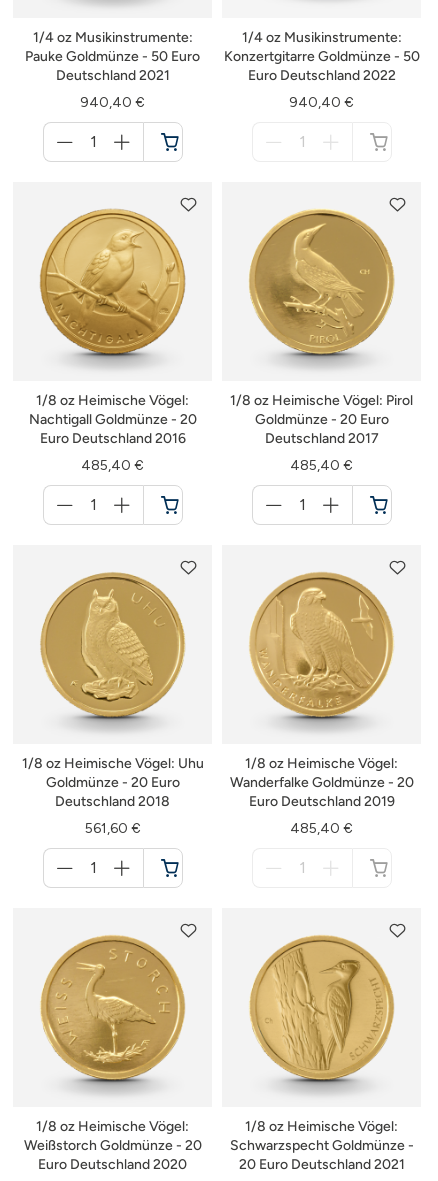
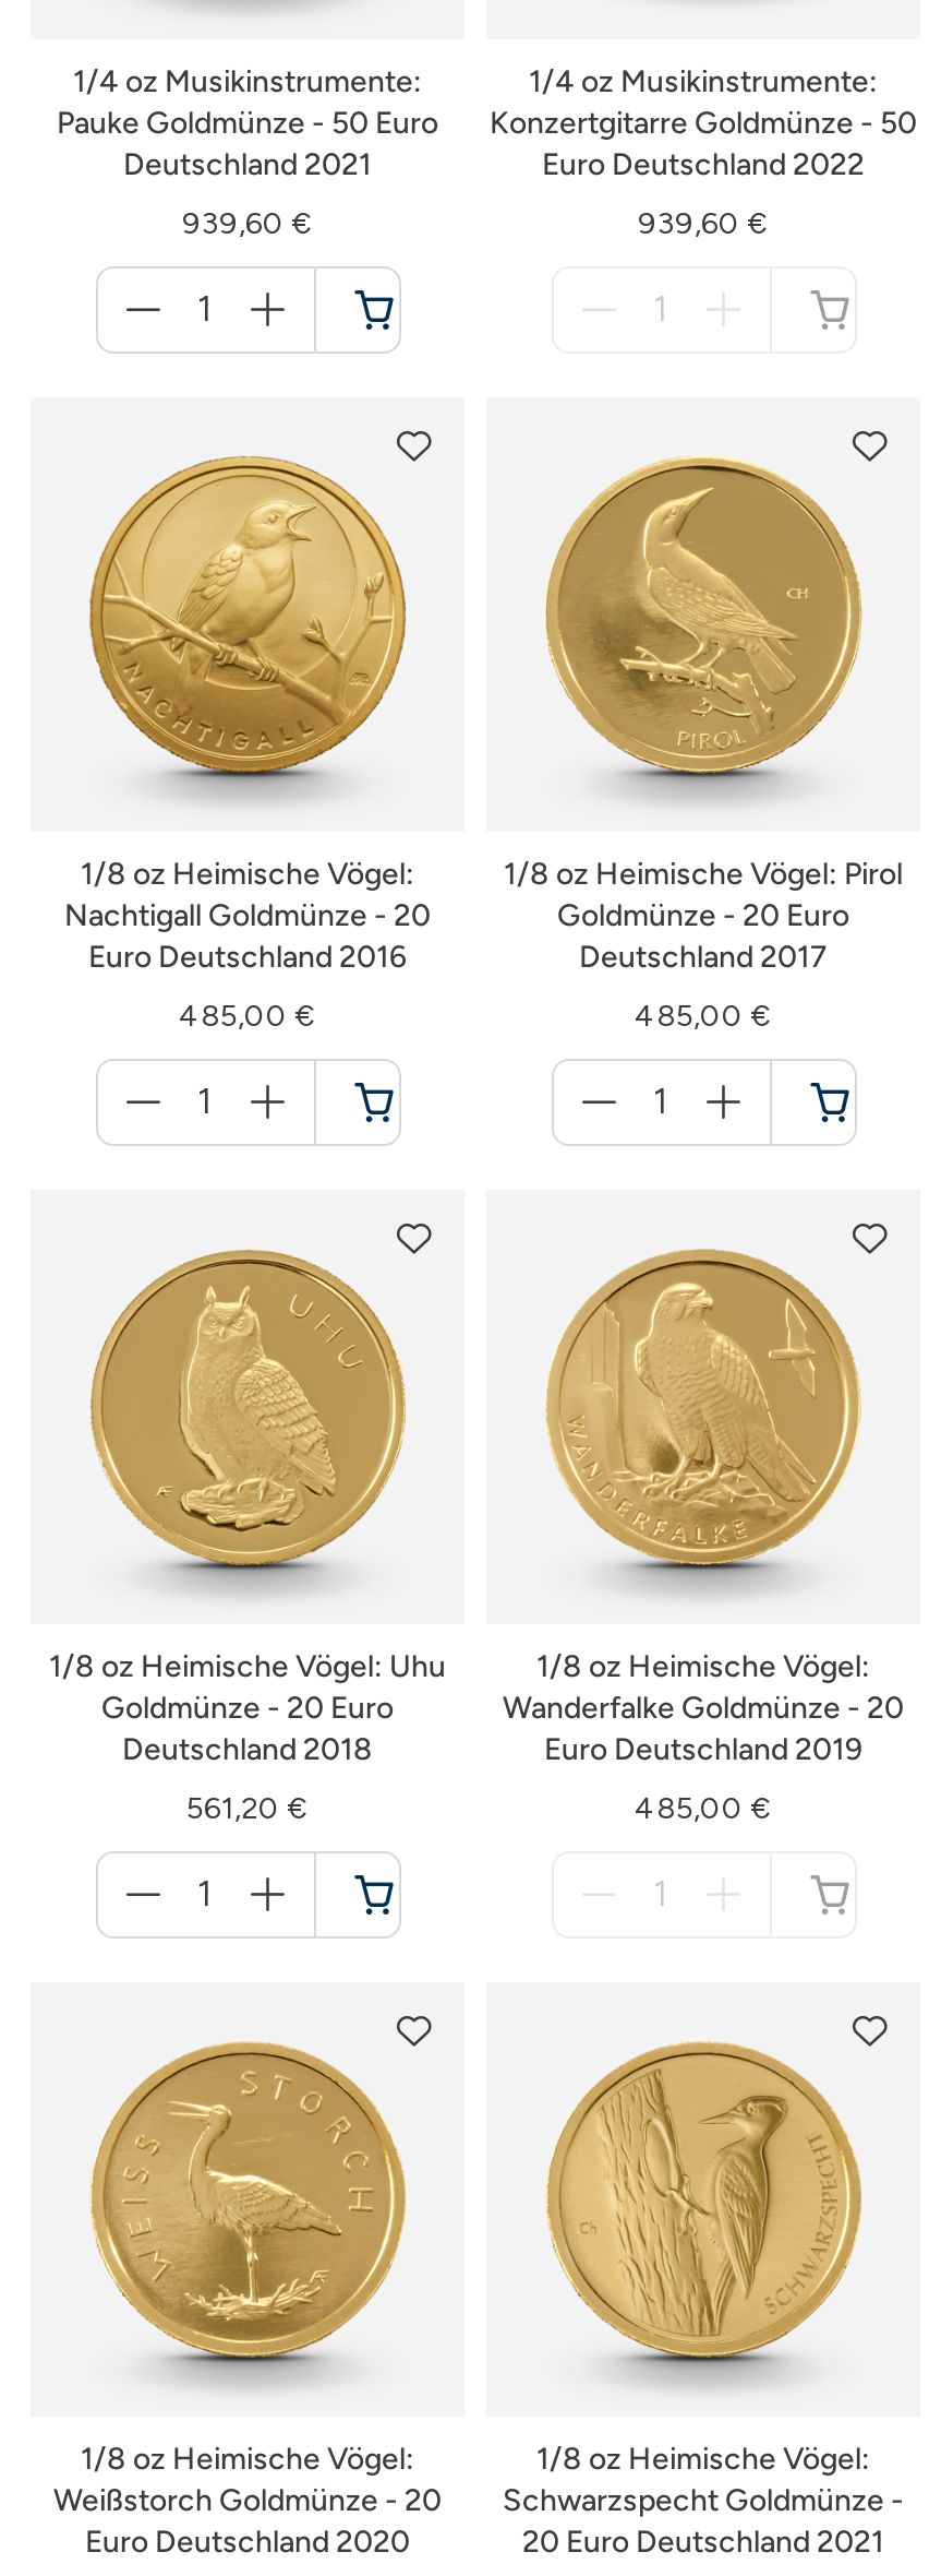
[80,94,145,111] 940,40 € -> [182,205,313,242] 939,60 €
[289,94,354,111] 940,40 € -> [638,205,769,242] 939,60 €
[81,457,144,474] 485,40 € -> [179,998,316,1035] 485,00 €
[290,457,353,474] 485,40 € -> [635,998,772,1035] 485,00 €
[84,820,140,837] 561,60 € -> [186,1790,309,1827] 561,20 €
[290,820,353,837] 485,40 € -> [635,1790,772,1827] 485,00 €

